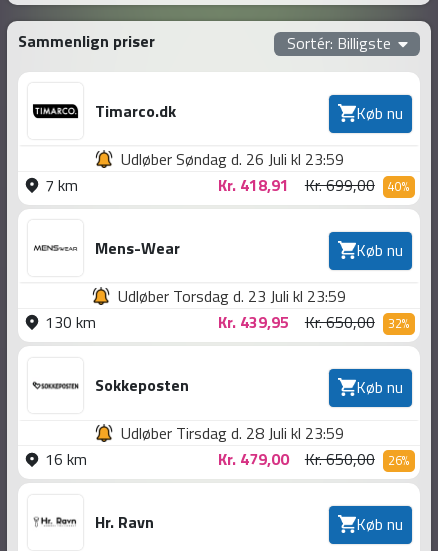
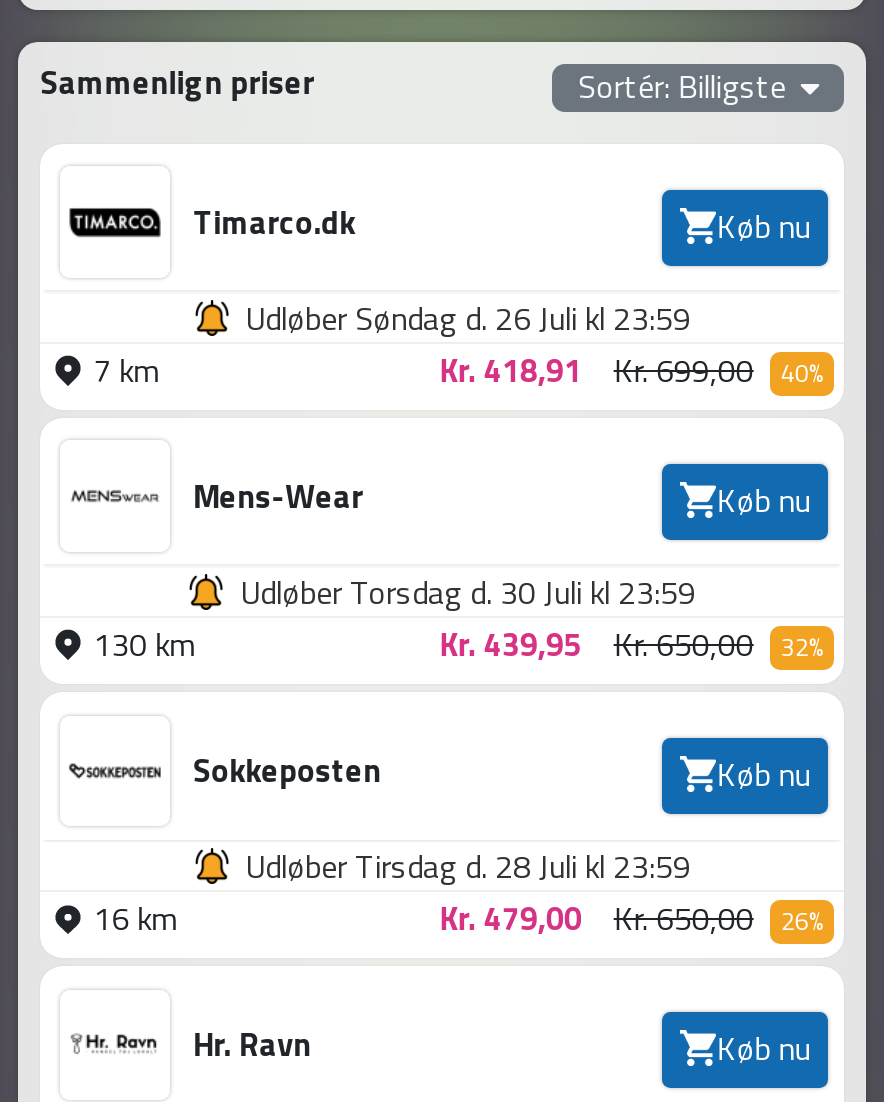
[118,284,346,308] Udløber Torsdag d. 23 Juli kl 23:59 -> [240,568,696,616] Udløber Torsdag d. 30 Juli kl 23:59

